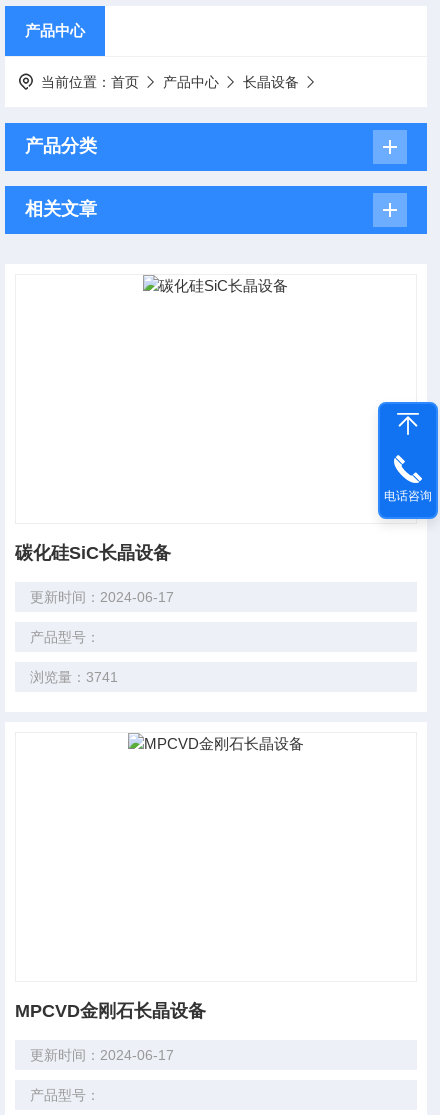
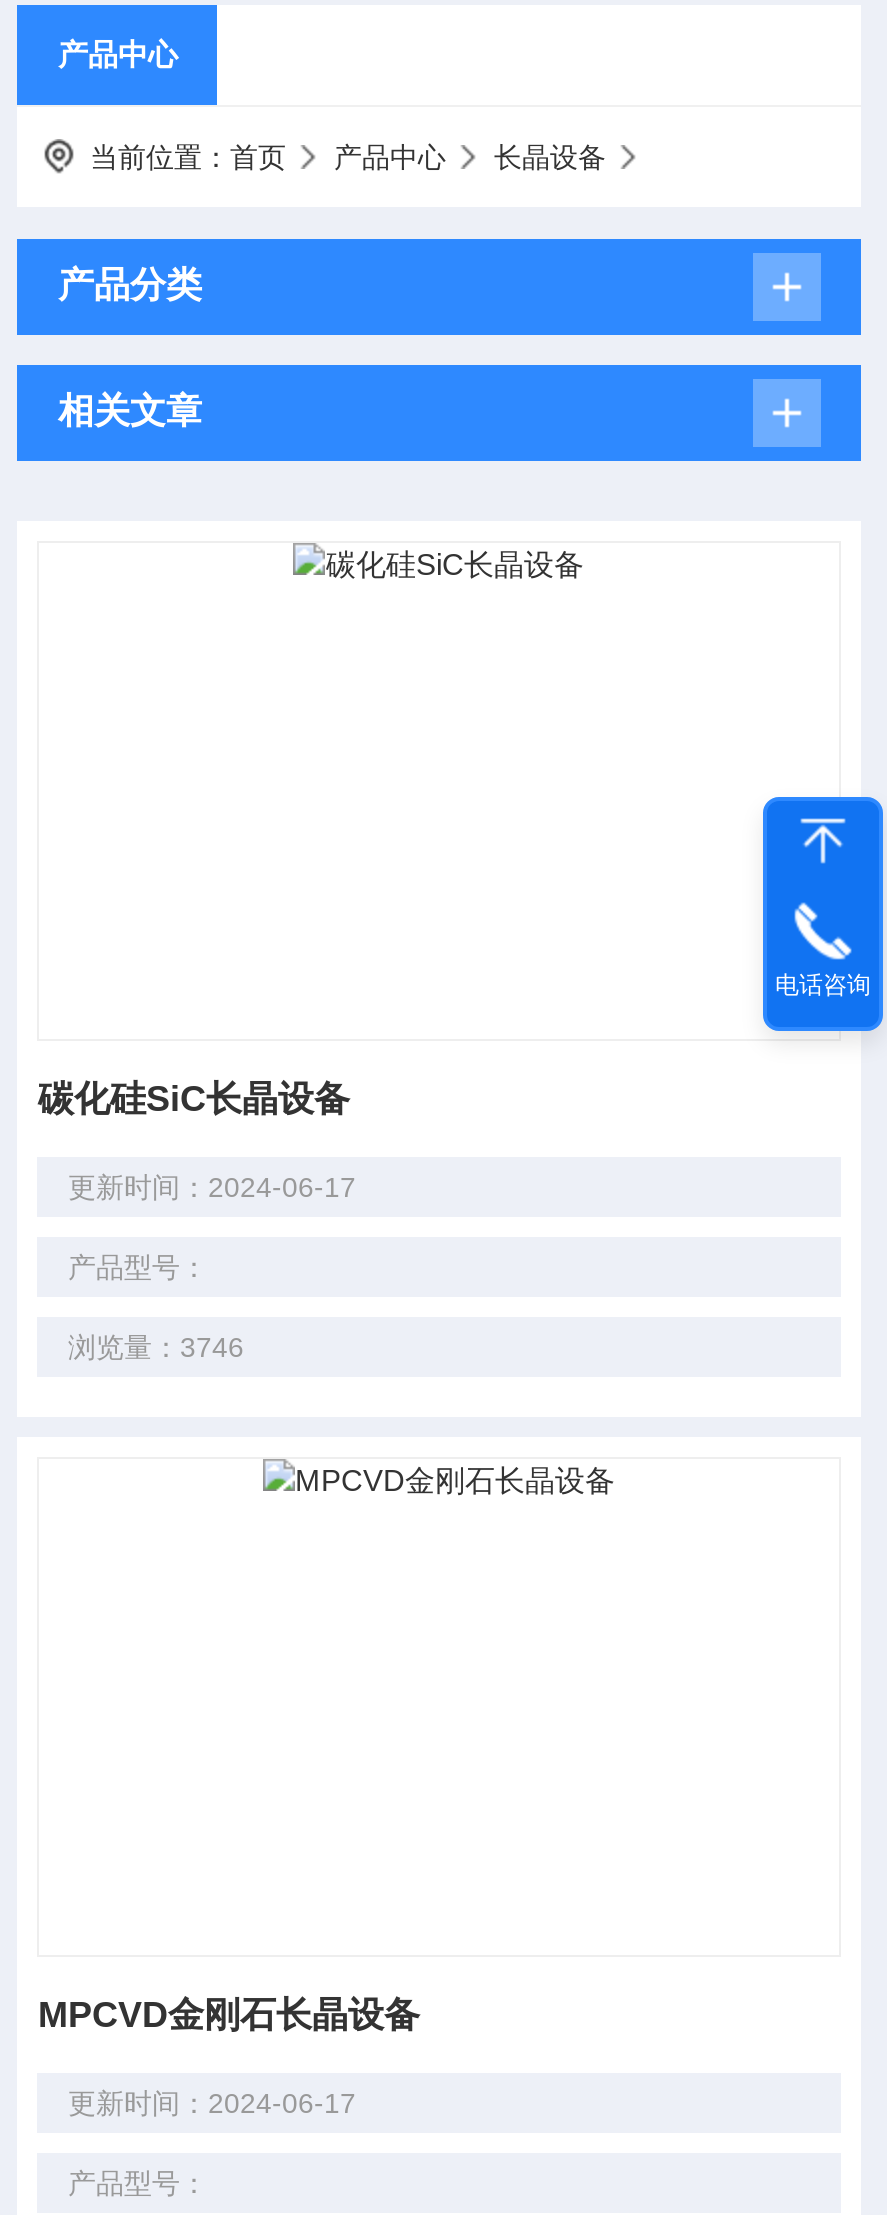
[30,669,118,685] 浏览量：3741 -> [68,1331,244,1363] 浏览量：3746

